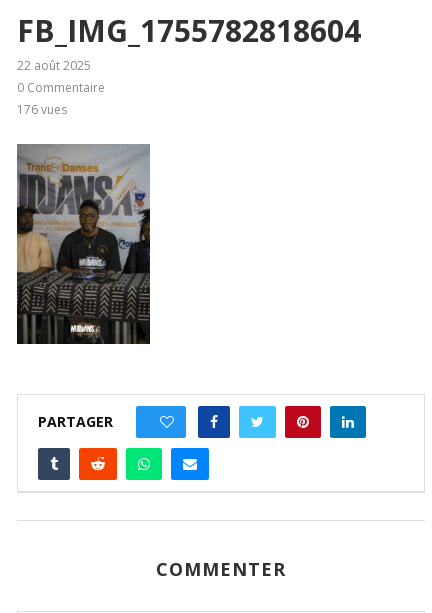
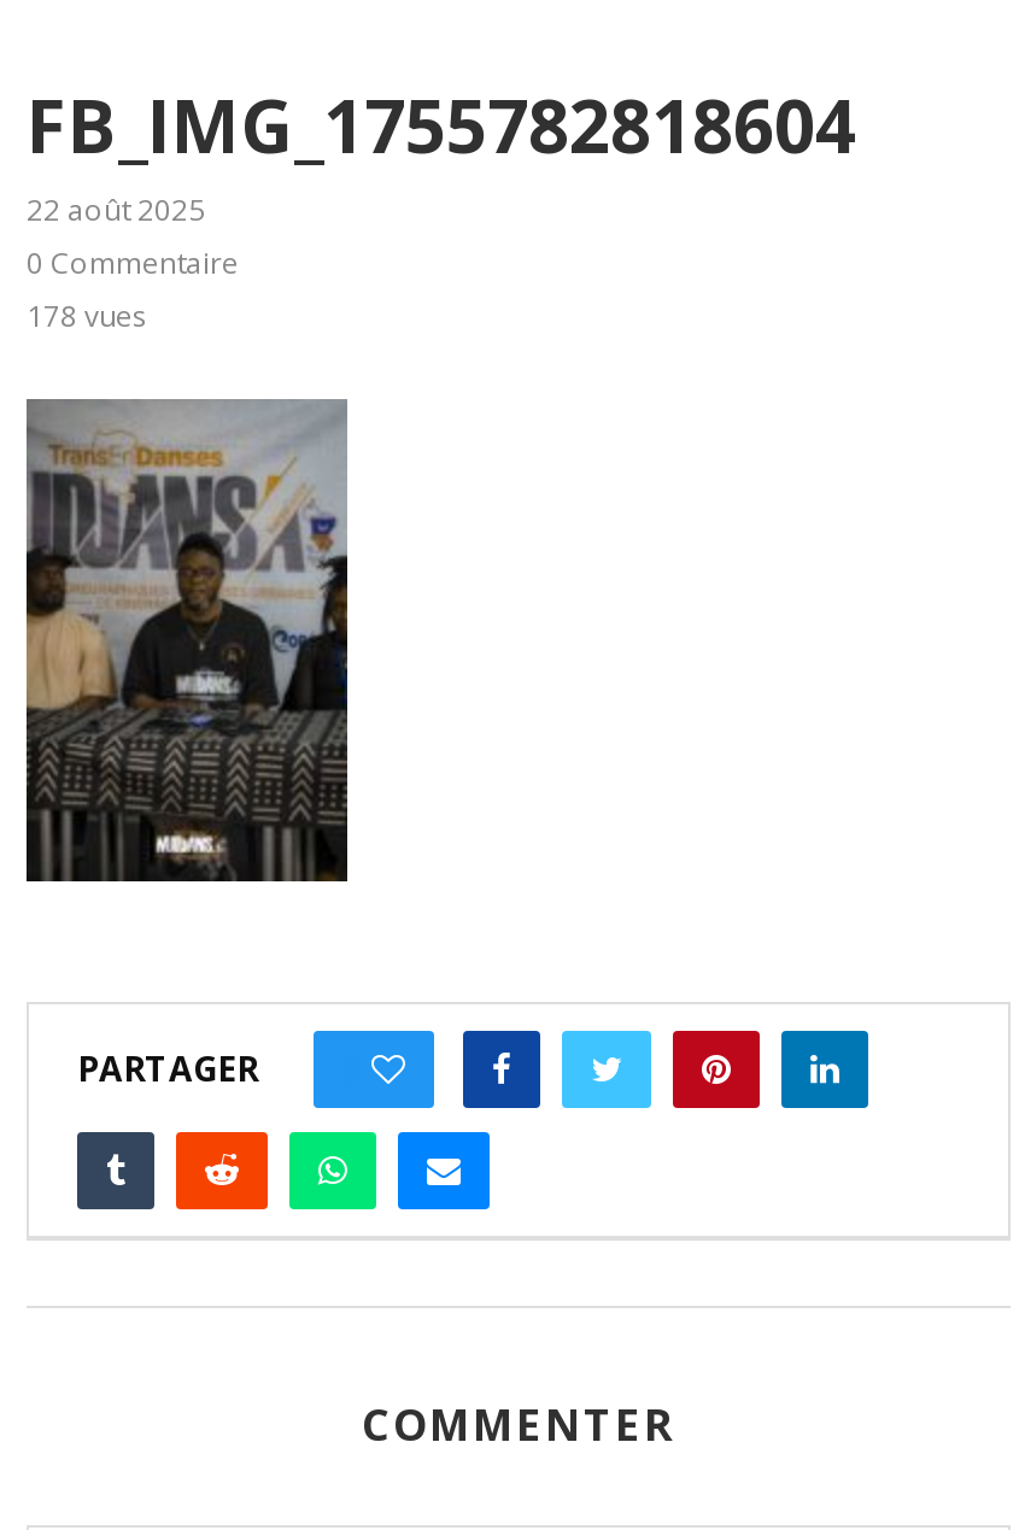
[17,101,67,118] 176 vues -> [27,295,147,336] 178 vues

